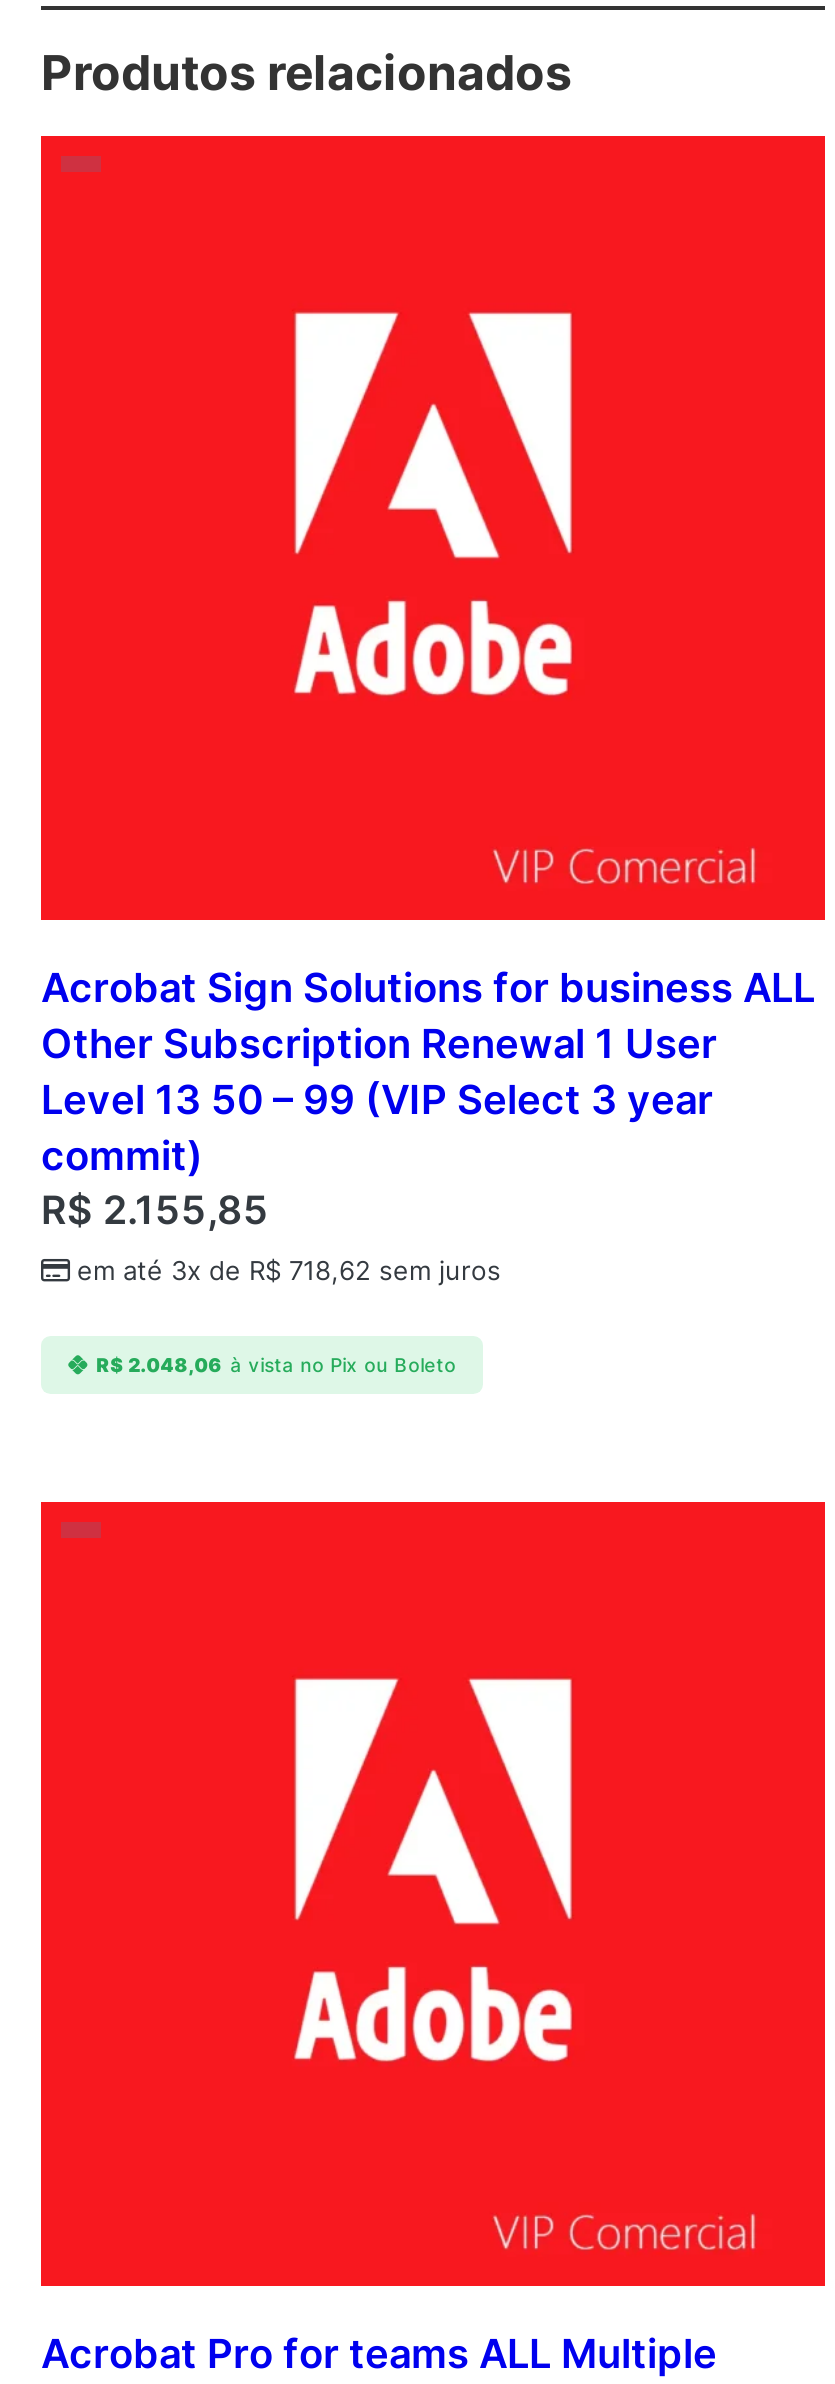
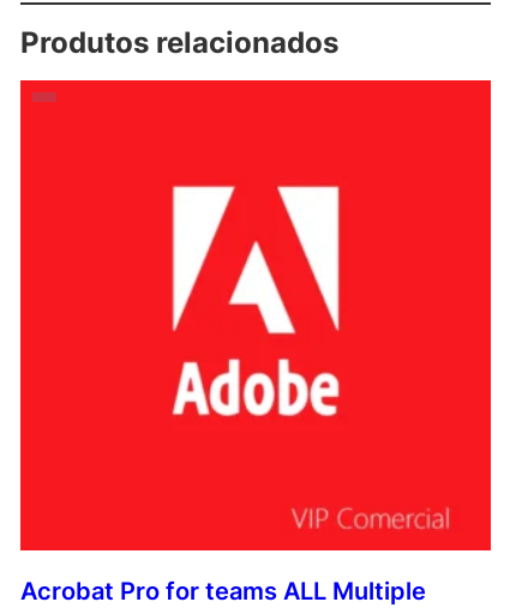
[41,963,815,1376] Acrobat Sign Solutions for business ALL | Other Subscription Renewal 1 User | Level 13 50 – 99 (VIP Select 3 year | commit) | R$2.155,85 | em até 3x de R$718,62 sem juros | R$2.048,06 à vista no Pix ou Boleto -> none

